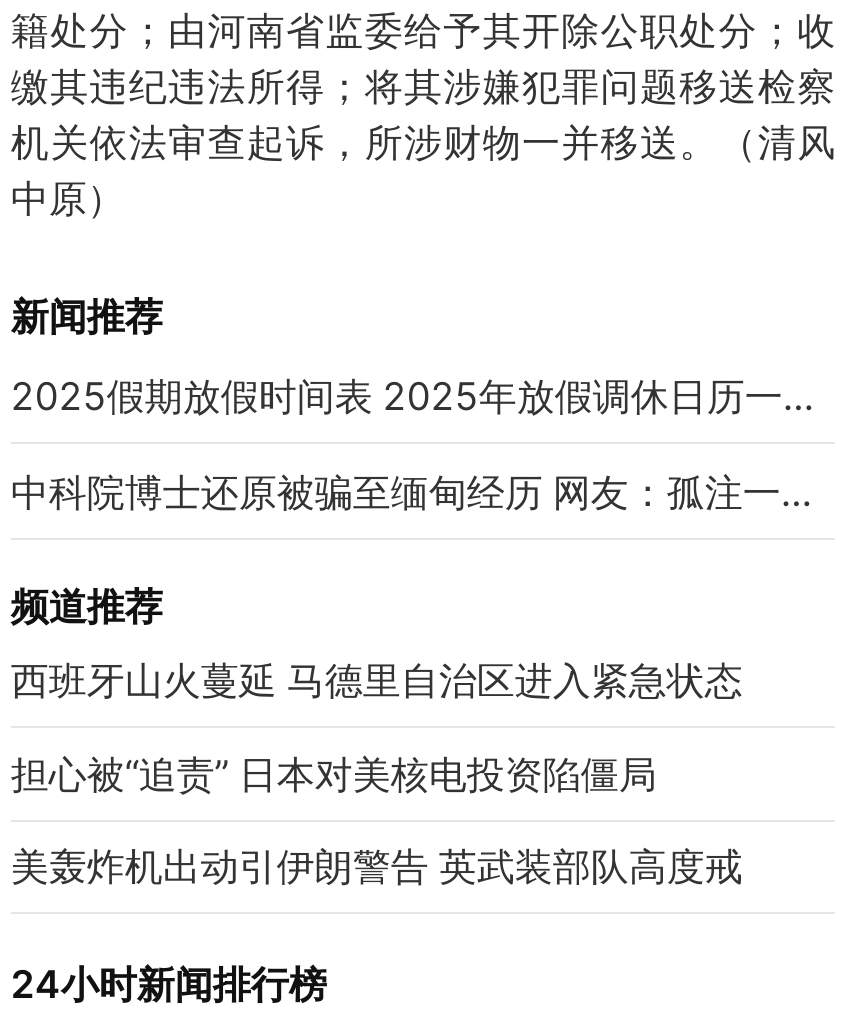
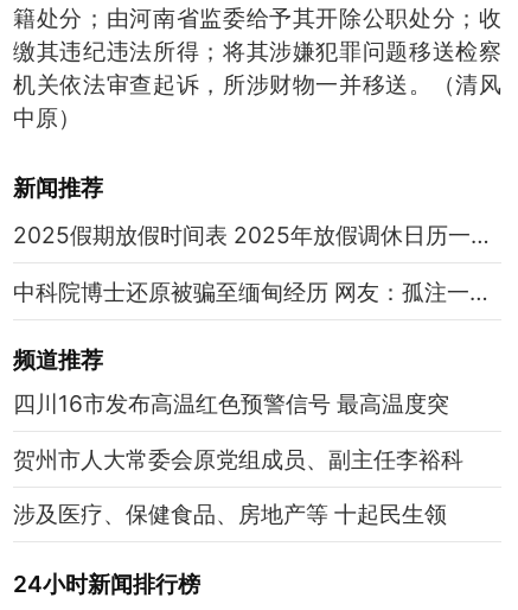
[11,655,743,703] 西班牙山火蔓延 马德里自治区进入紧急状态 -> [13,389,449,417] 四川16市发布高温红色预警信号 最高温度突
[11,749,657,797] 担心被“追责” 日本对美核电投资陷僵局 -> [13,444,463,473] 贺州市人大常委会原党组成员、副主任李裕科
[11,843,743,891] 美轰炸机出动引伊朗警告 英武装部队高度戒 -> [13,500,447,529] 涉及医疗、保健食品、房地产等 十起民生领

